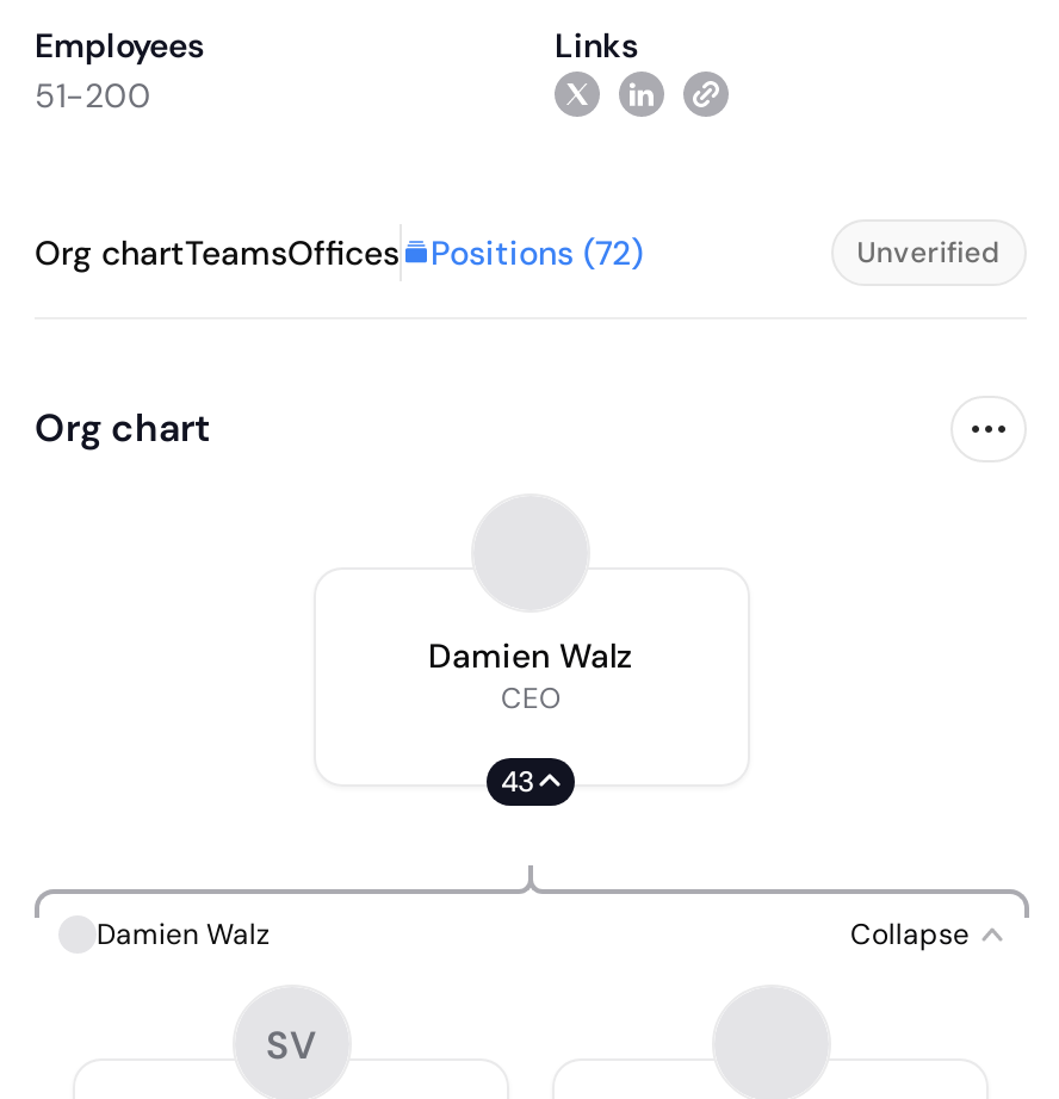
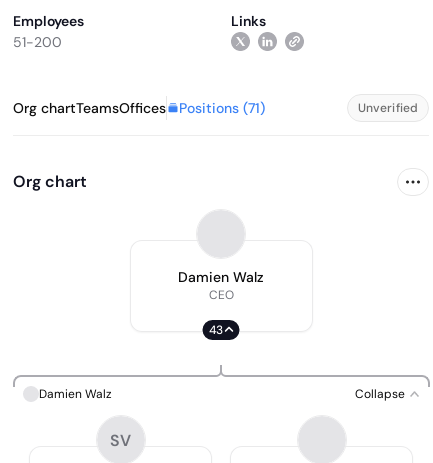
[35,231,643,274] Org chartTeamsOffices Positions (72) -> [13,99,265,117] Org chartTeamsOffices Positions (71)

